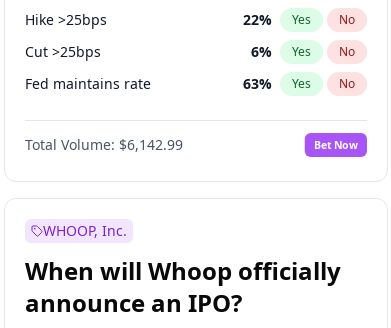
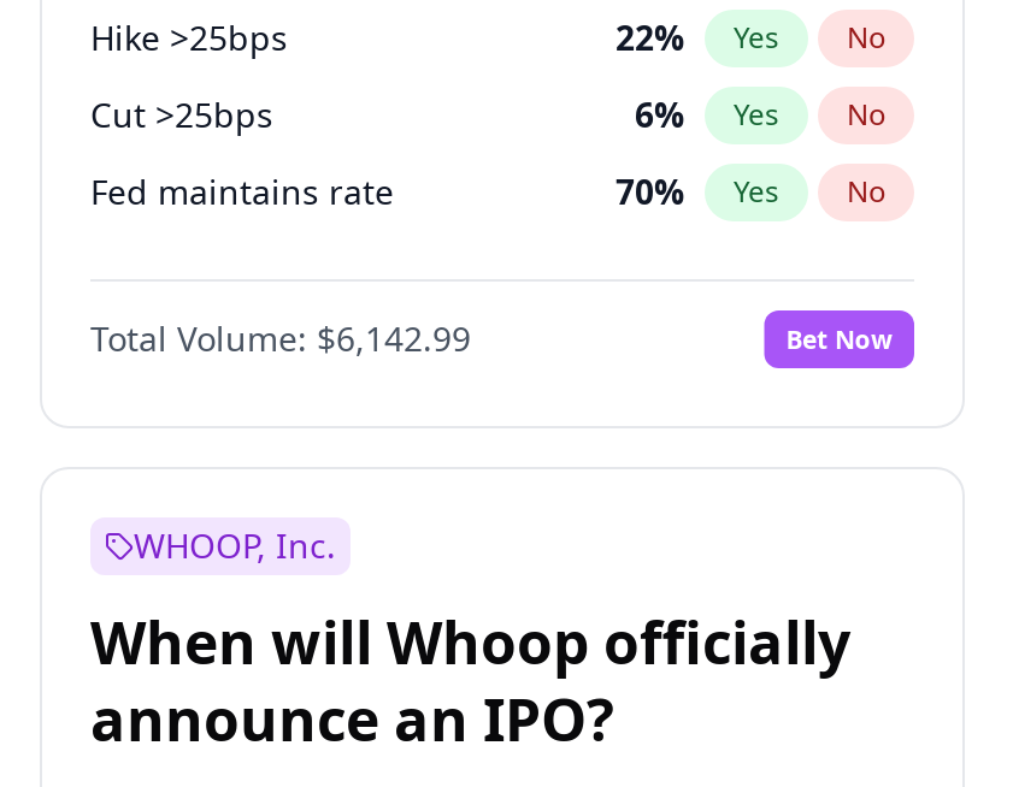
[243,74,355,93] 63% Yes No -> [616,168,885,214] 70% Yes No

